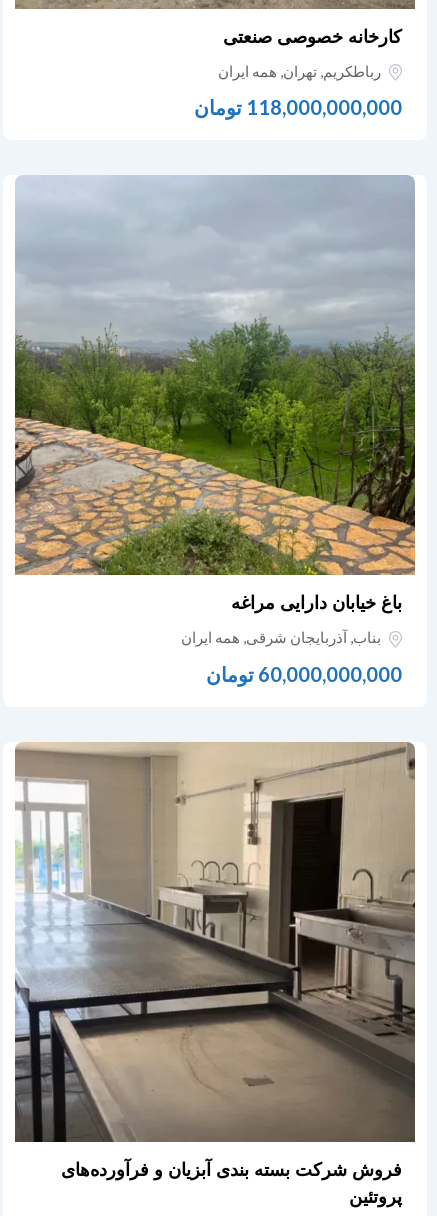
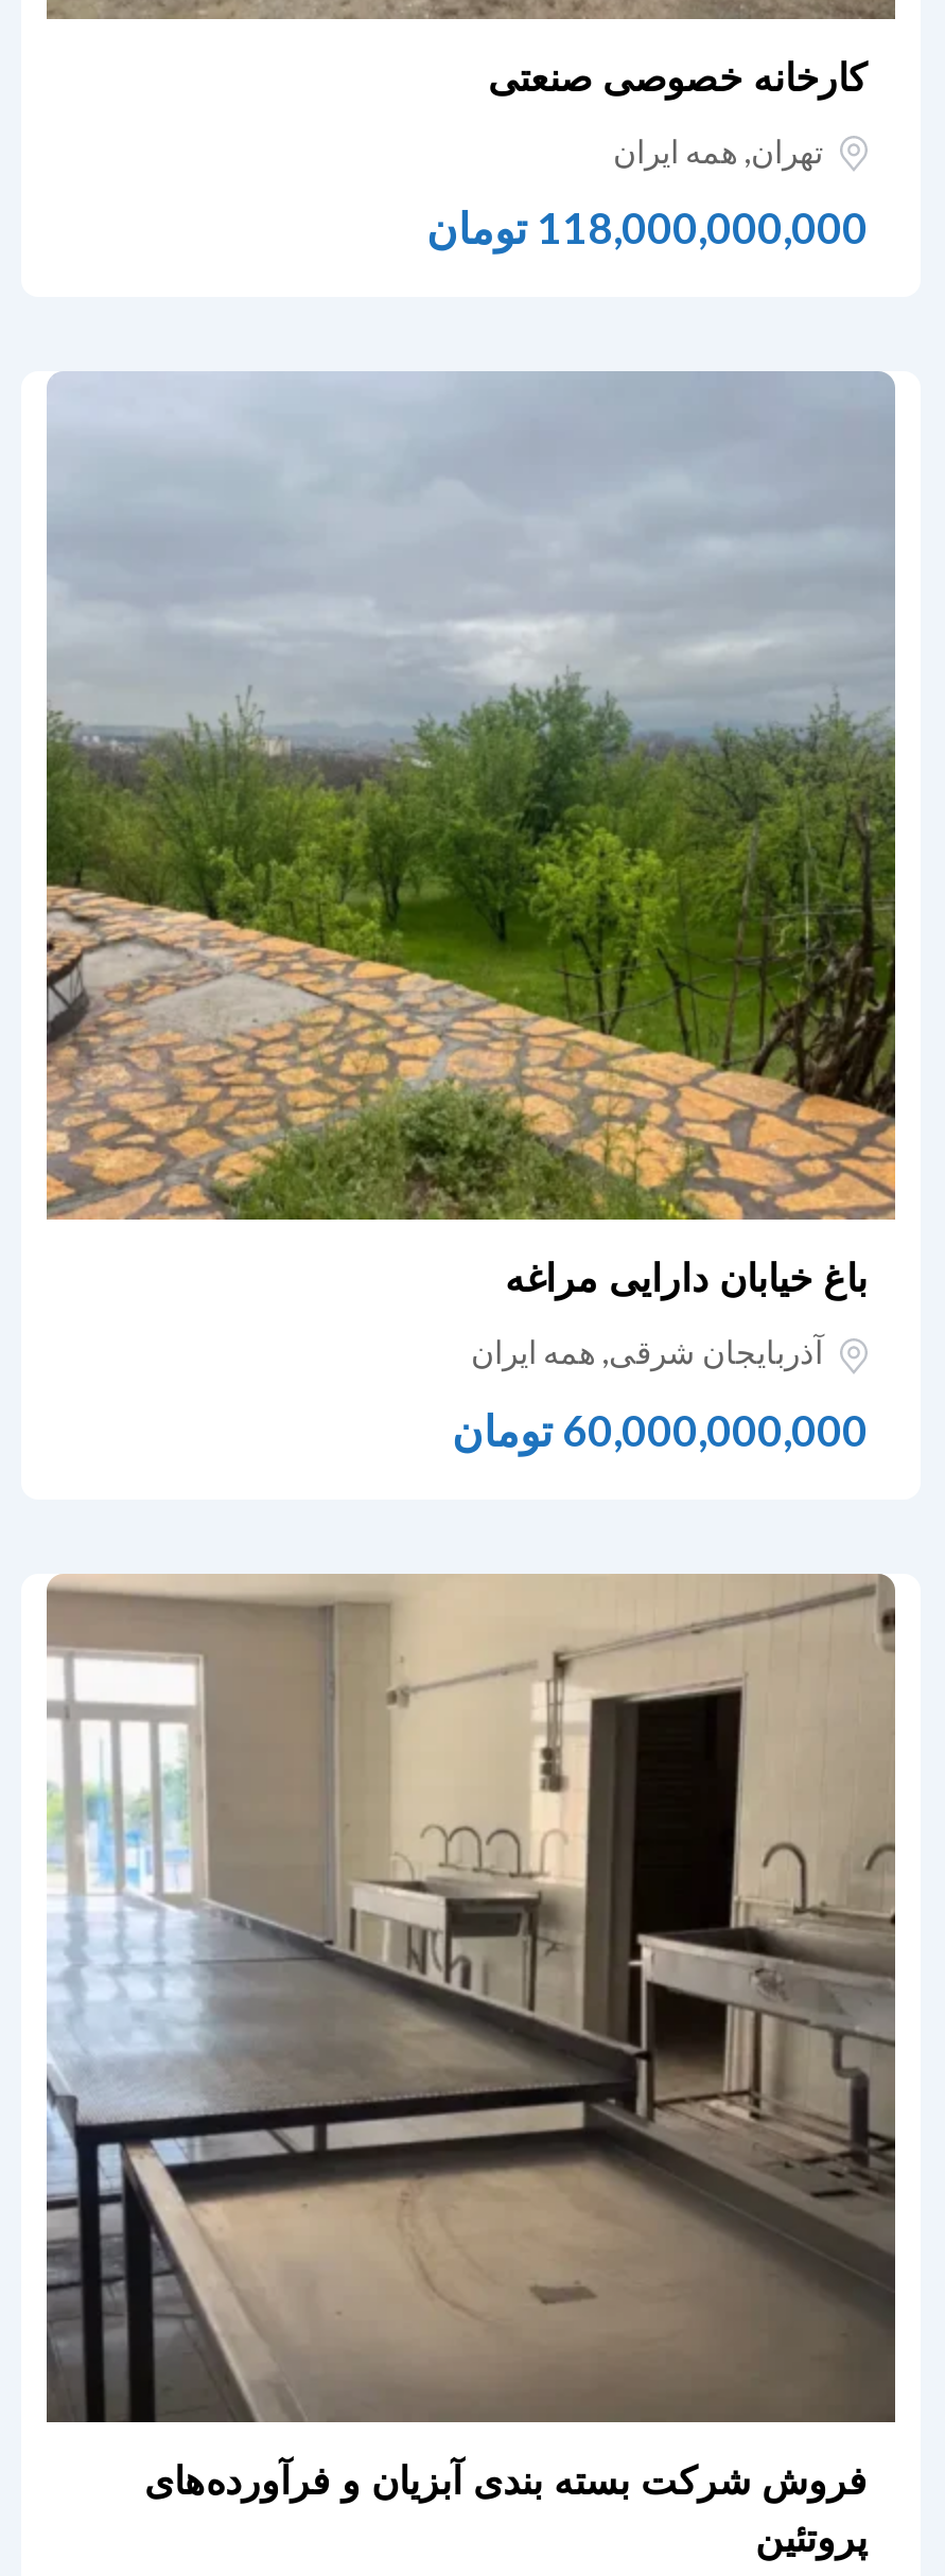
[218,62,381,80] رباطکریم, تهران, همه ایران -> [613,131,823,169] تهران, همه ایران
[181,628,381,646] بناب, آذربایجان شرقی, همه ایران -> [471,1333,823,1371] آذربایجان شرقی, همه ایران

